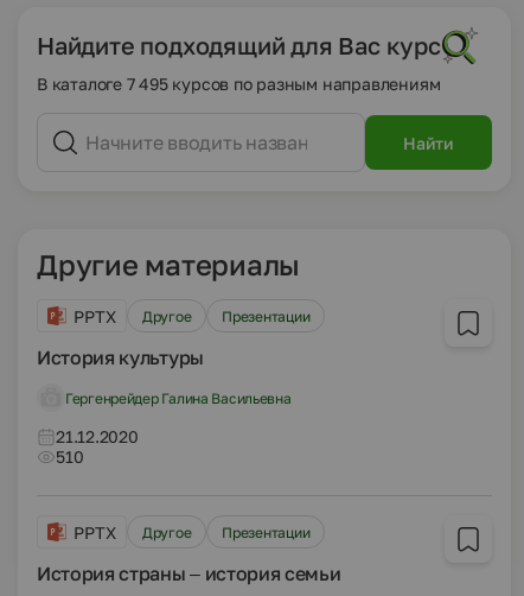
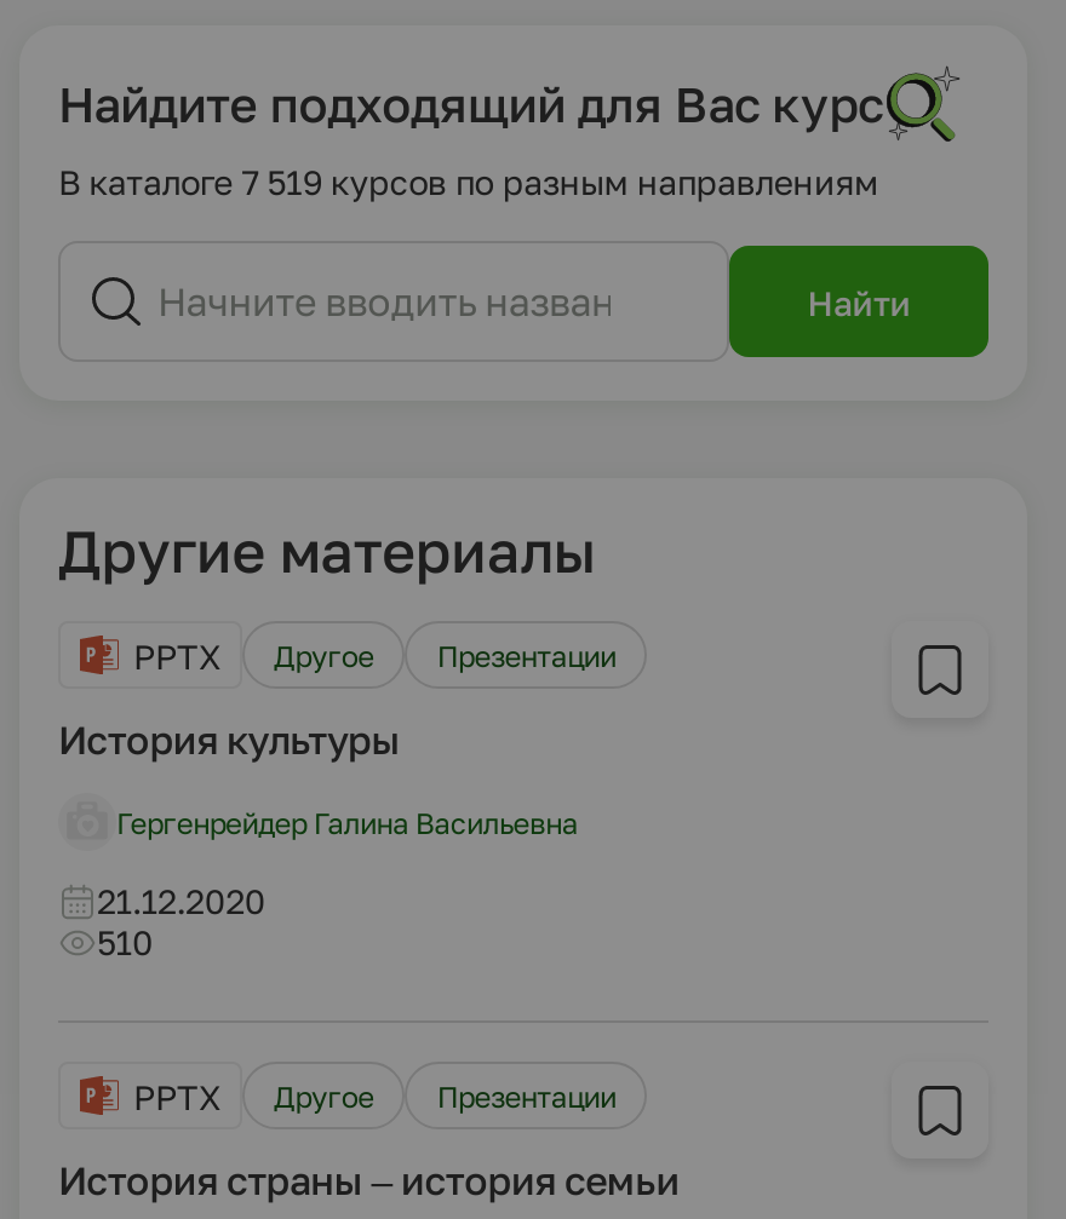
[37,74,440,94] В каталоге 7 495 курсов по разным направлениям -> [58,161,878,202] В каталоге 7 519 курсов по разным направлениям

